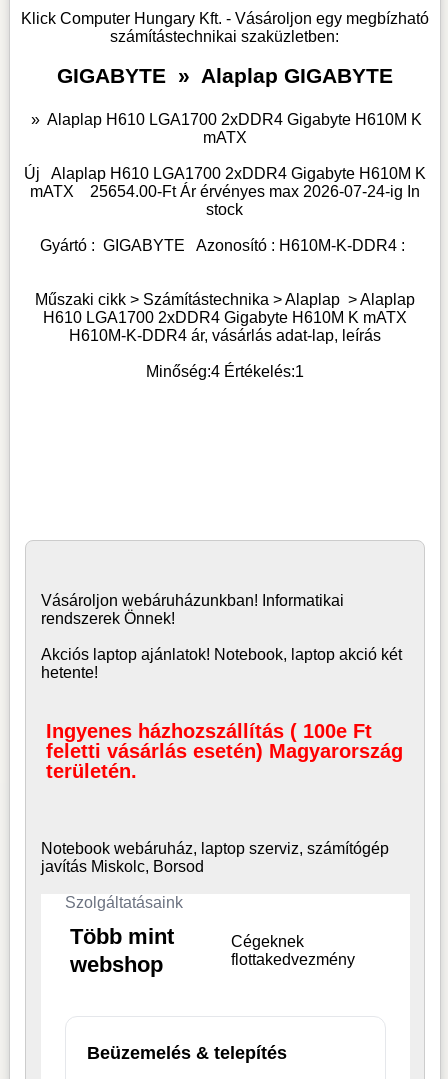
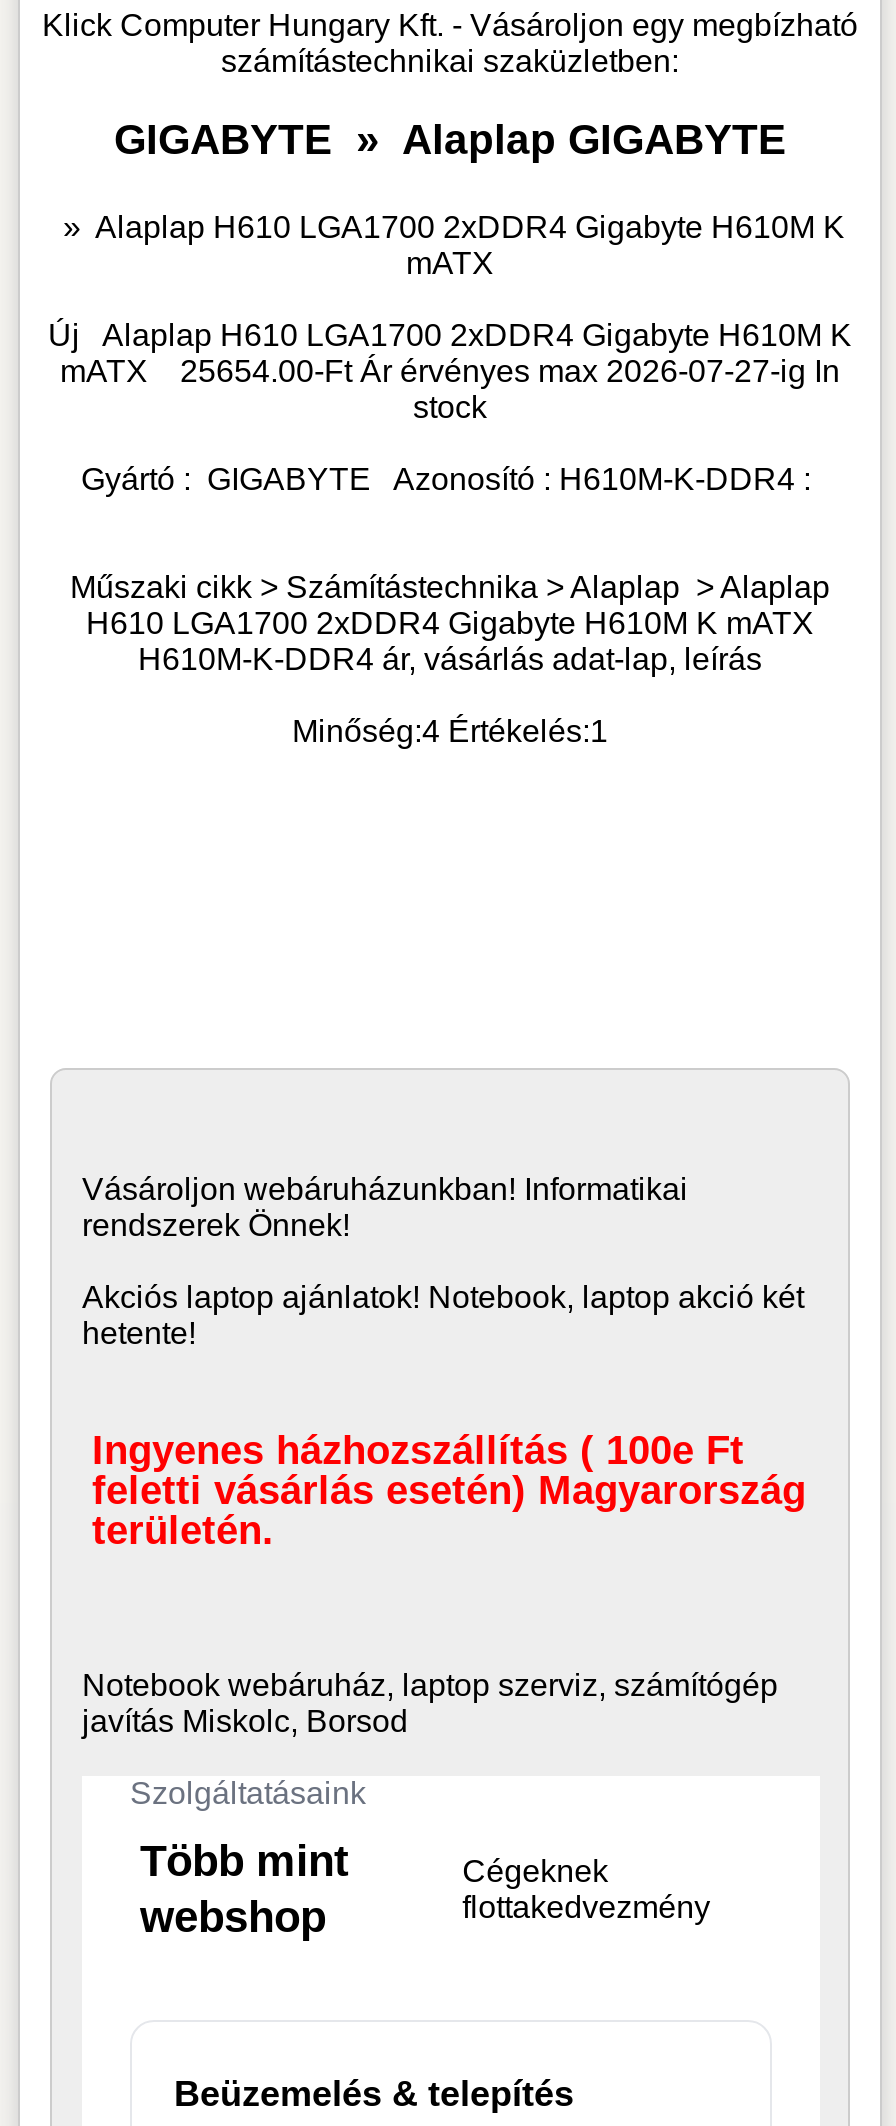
[90,183,420,200] 25654.00-Ft Ár érvényes max 2026-07-24-ig In -> [180,355,840,389] 25654.00-Ft Ár érvényes max 2026-07-27-ig In

